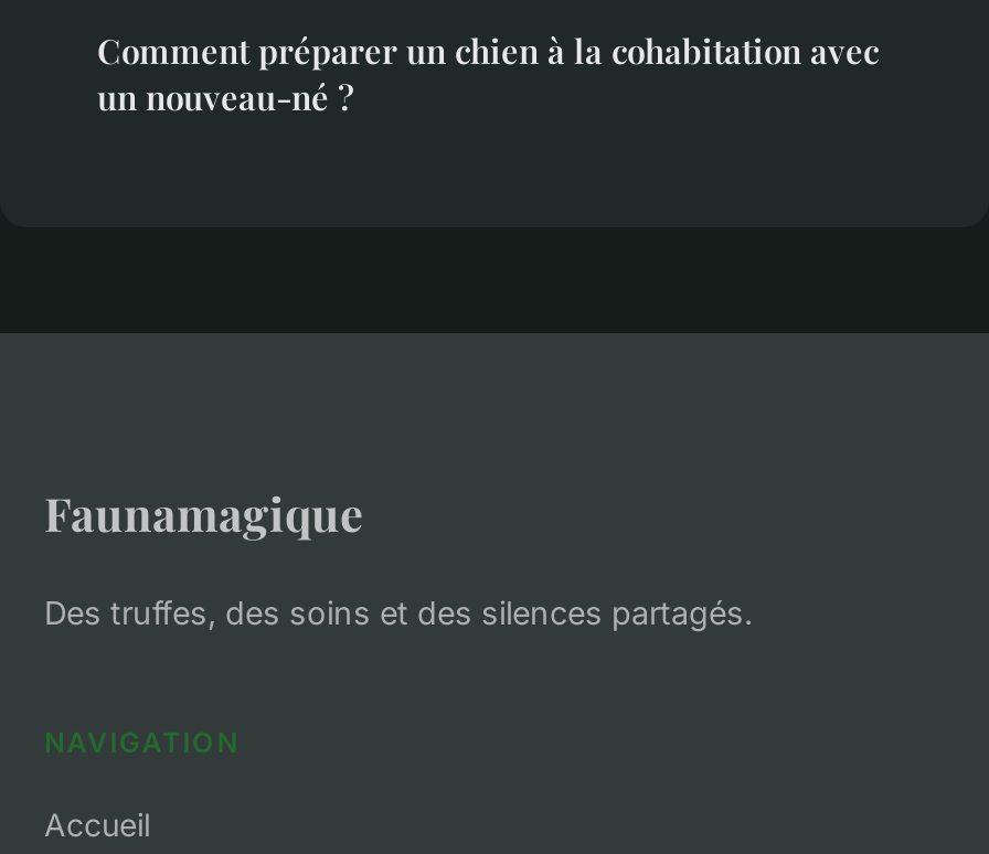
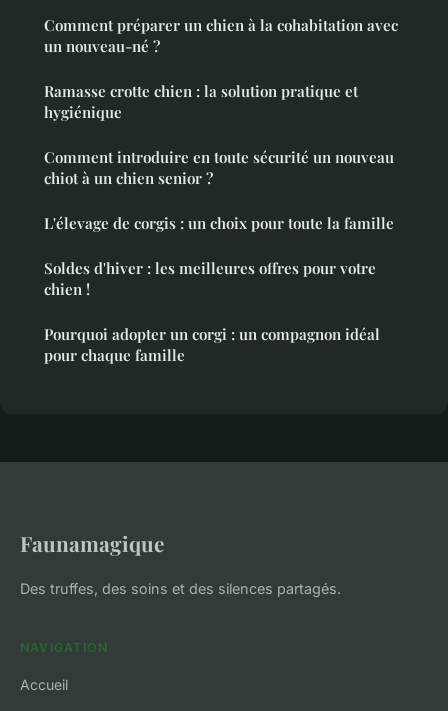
none -> [44,81,394,365] Ramasse crotte chien : la solution pratique et | hygiénique | Comment introduire en toute sécurité un nouveau | chiot à un chien senior ? | L'élevage de corgis : un choix pour toute la famille | Soldes d'hiver : les meilleures offres pour votre | chien ! | Pourquoi adopter un corgi : un compagnon idéal | pour chaque famille

